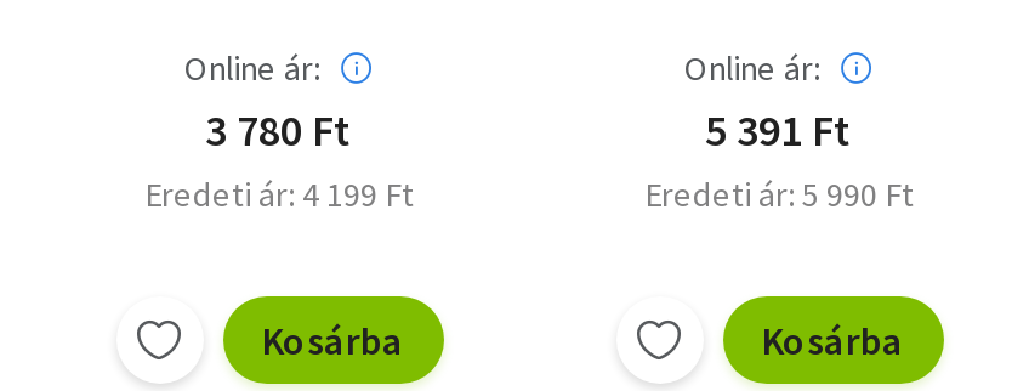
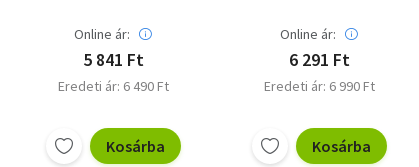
[205,102,353,157] 3 780 Ft -> [82,48,143,71] 5 841 Ft
[705,102,853,157] 5 391 Ft -> [288,48,349,71] 6 291 Ft
[144,172,414,216] Eredeti ár: 4 199 Ft -> [57,77,168,95] Eredeti ár: 6 490 Ft
[644,172,914,216] Eredeti ár: 5 990 Ft -> [263,77,374,95] Eredeti ár: 6 990 Ft

